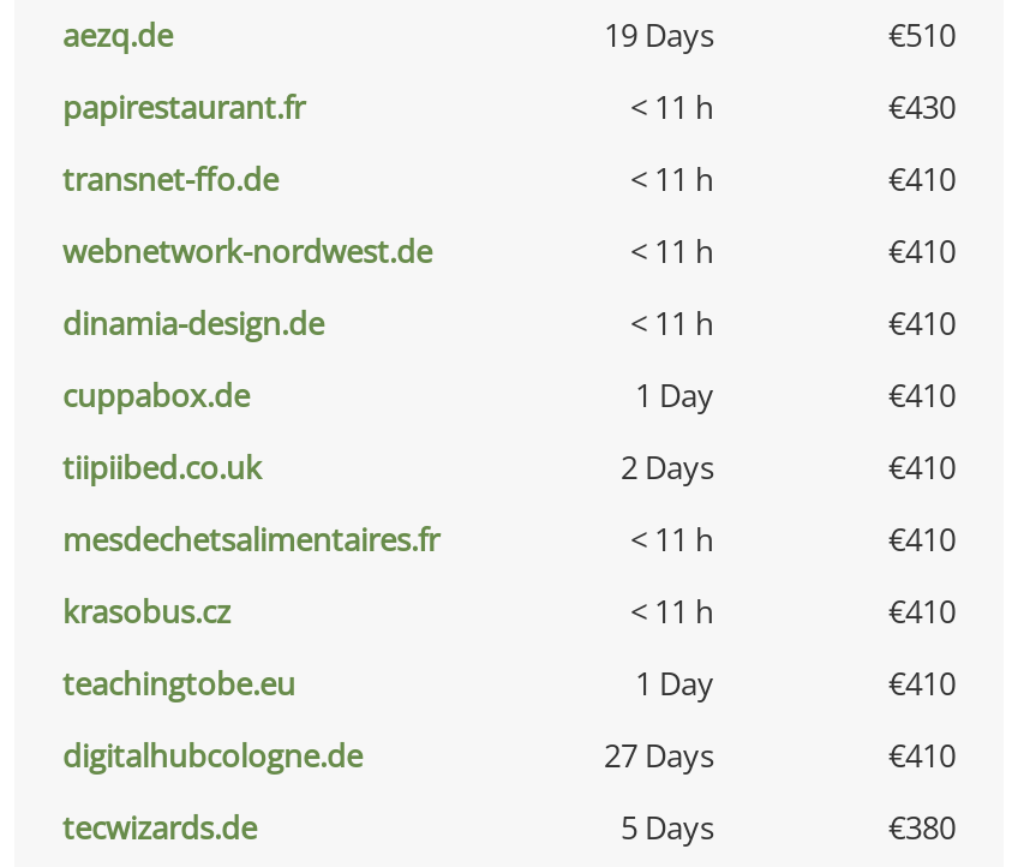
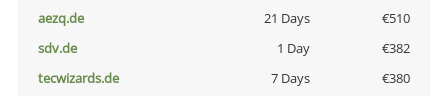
[604,13,714,56] 19 Days -> [263,9,309,27] 21 Days
[62,85,956,417] papirestaurant.fr | < 11 h | €430 | transnet-ffo.de | < 11 h | €410 | webnetwork-nordwest.de | < 11 h | €410 | dinamia-design.de | < 11 h | €410 | cuppabox.de -> [38,39,77,57] sdv.de
[62,373,956,777] €410 | tiipiibed.co.uk | 2 Days | €410 | mesdechetsalimentaires.fr | < 11 h | €410 | krasobus.cz | < 11 h | €410 | teachingtobe.eu | 1 Day | €410 | digitalhubcologne.de | 27 Days | €410 -> [382,39,410,57] €382
[621,806,714,849] 5 Days -> [270,69,309,87] 7 Days

